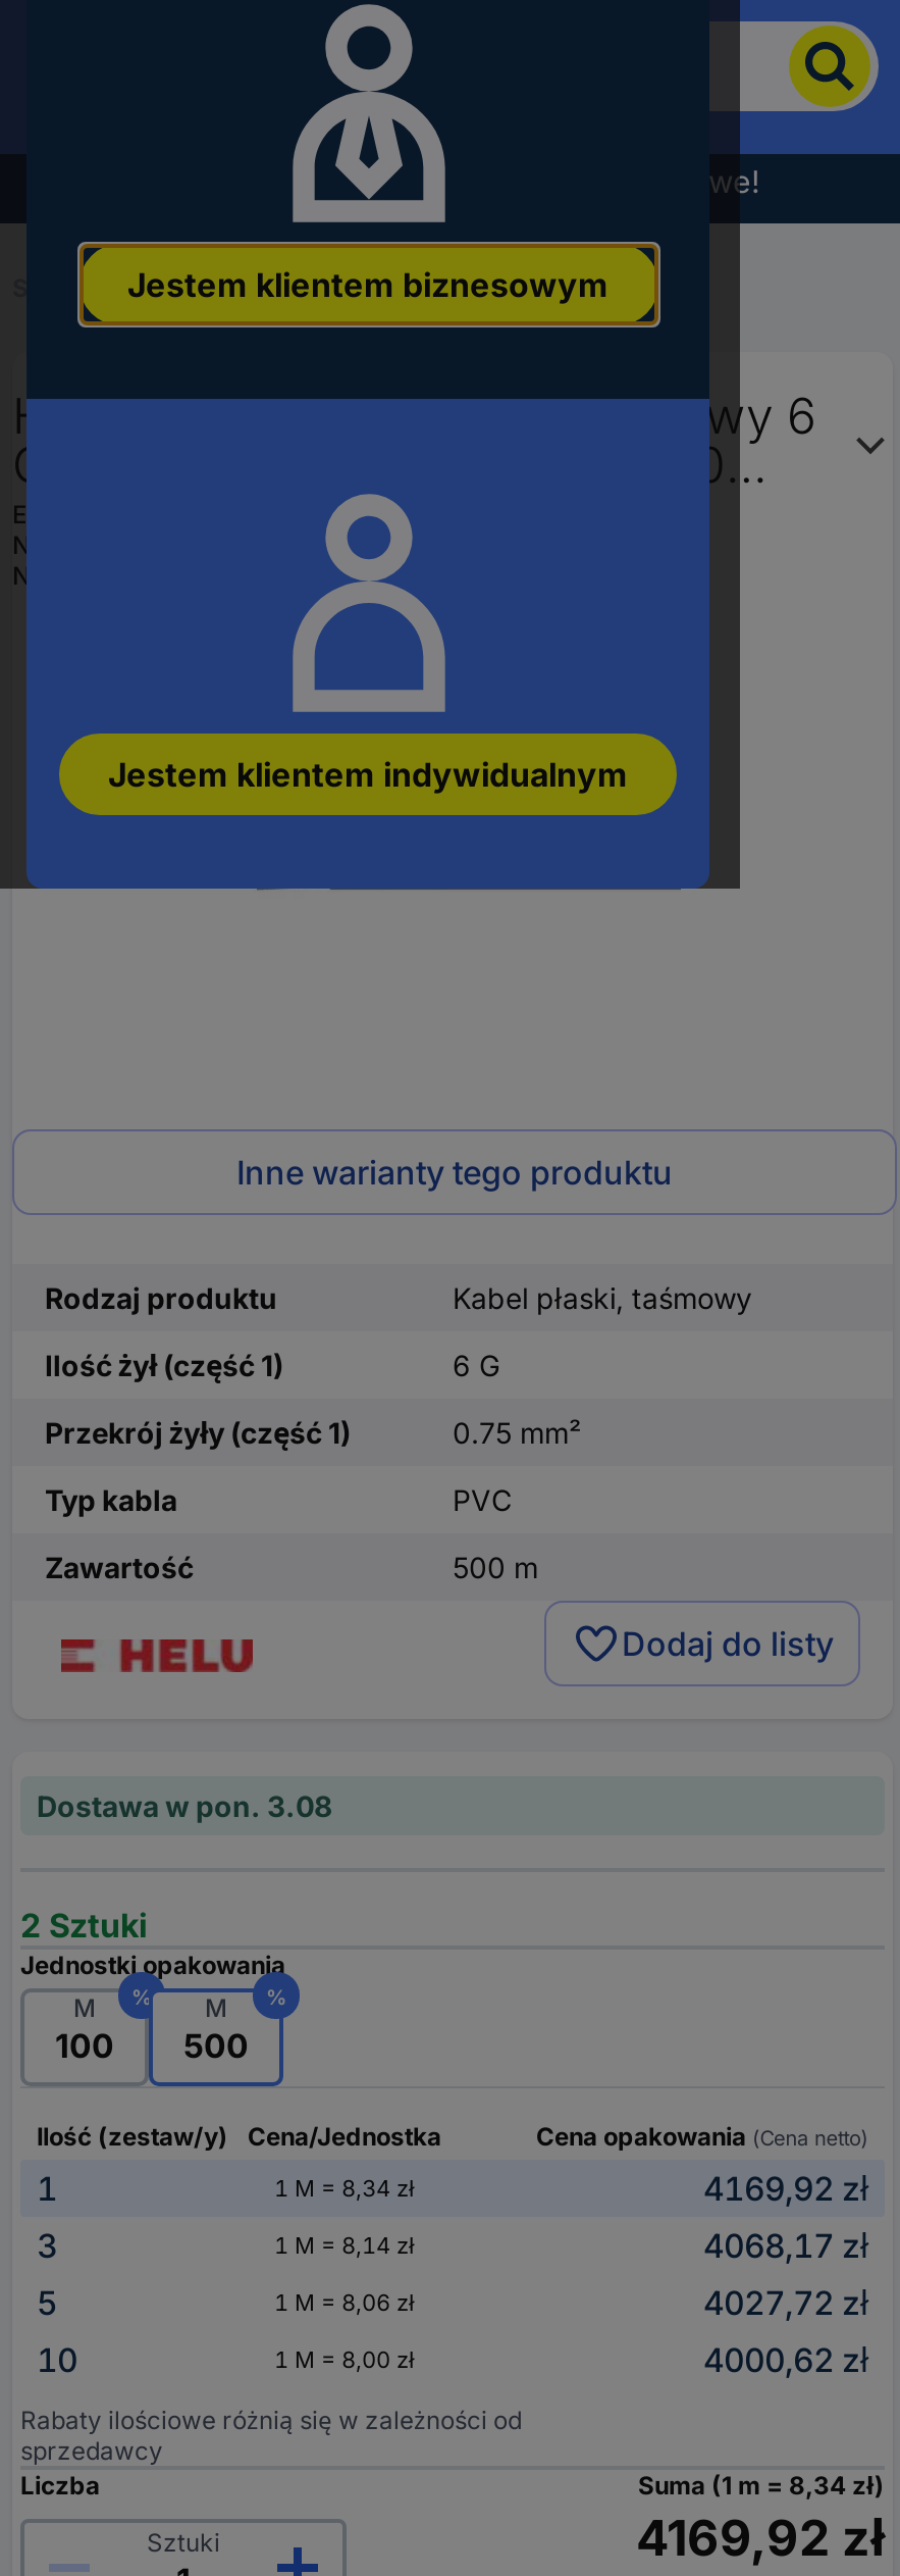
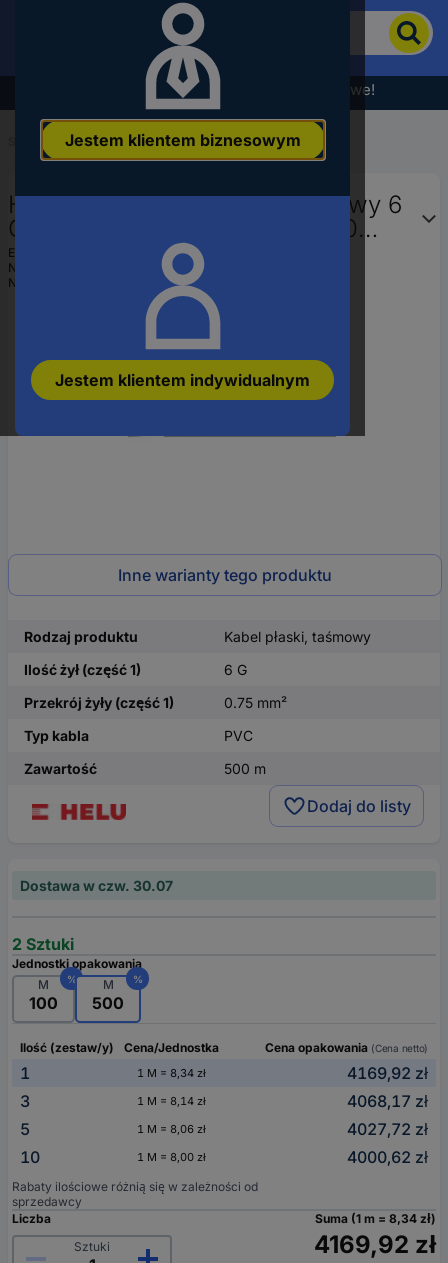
[37,1788,332,1823] Dostawa w pon. 3.08 -> [20,877,173,894] Dostawa w czw. 30.07

